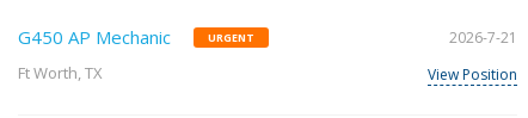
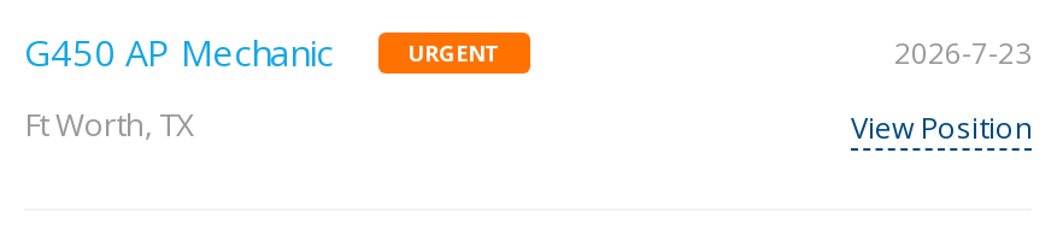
[449,28,517,48] 2026-7-21 -> [894,33,1032,74] 2026-7-23

